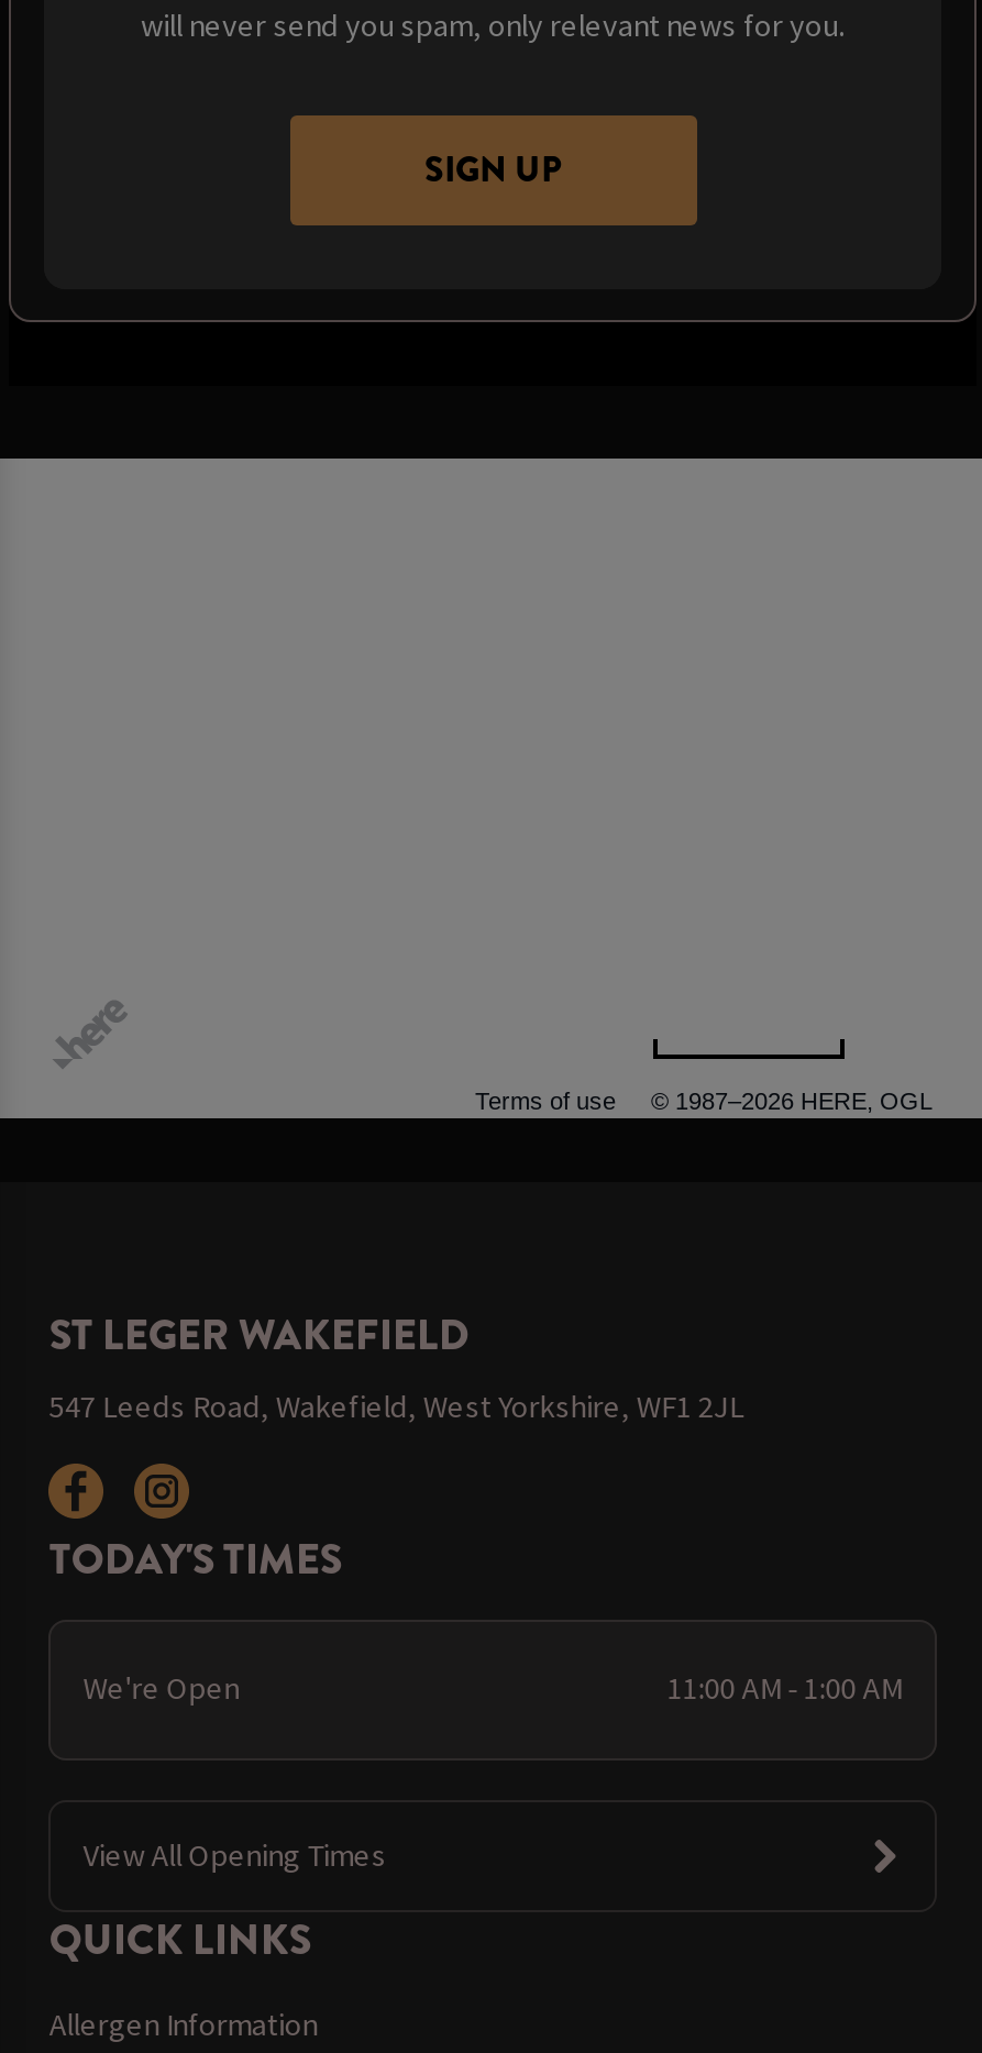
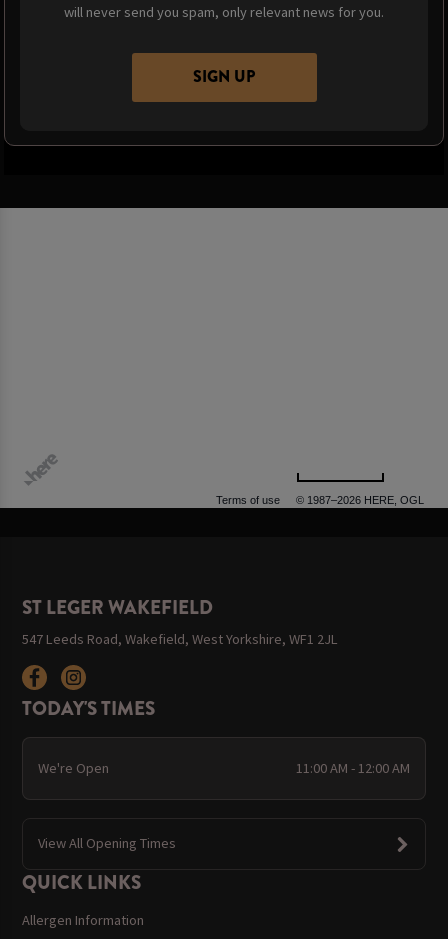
[667,1669,902,1708] 11:00 AM - 1:00 AM -> [296,759,410,777] 11:00 AM - 12:00 AM

